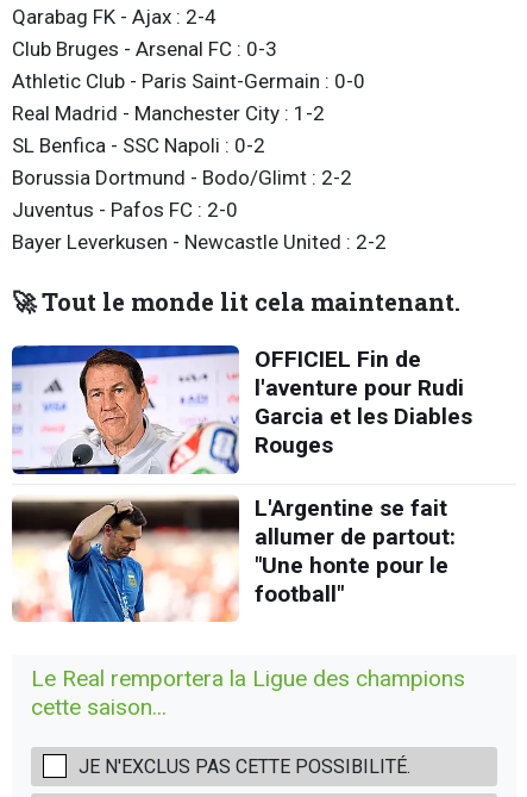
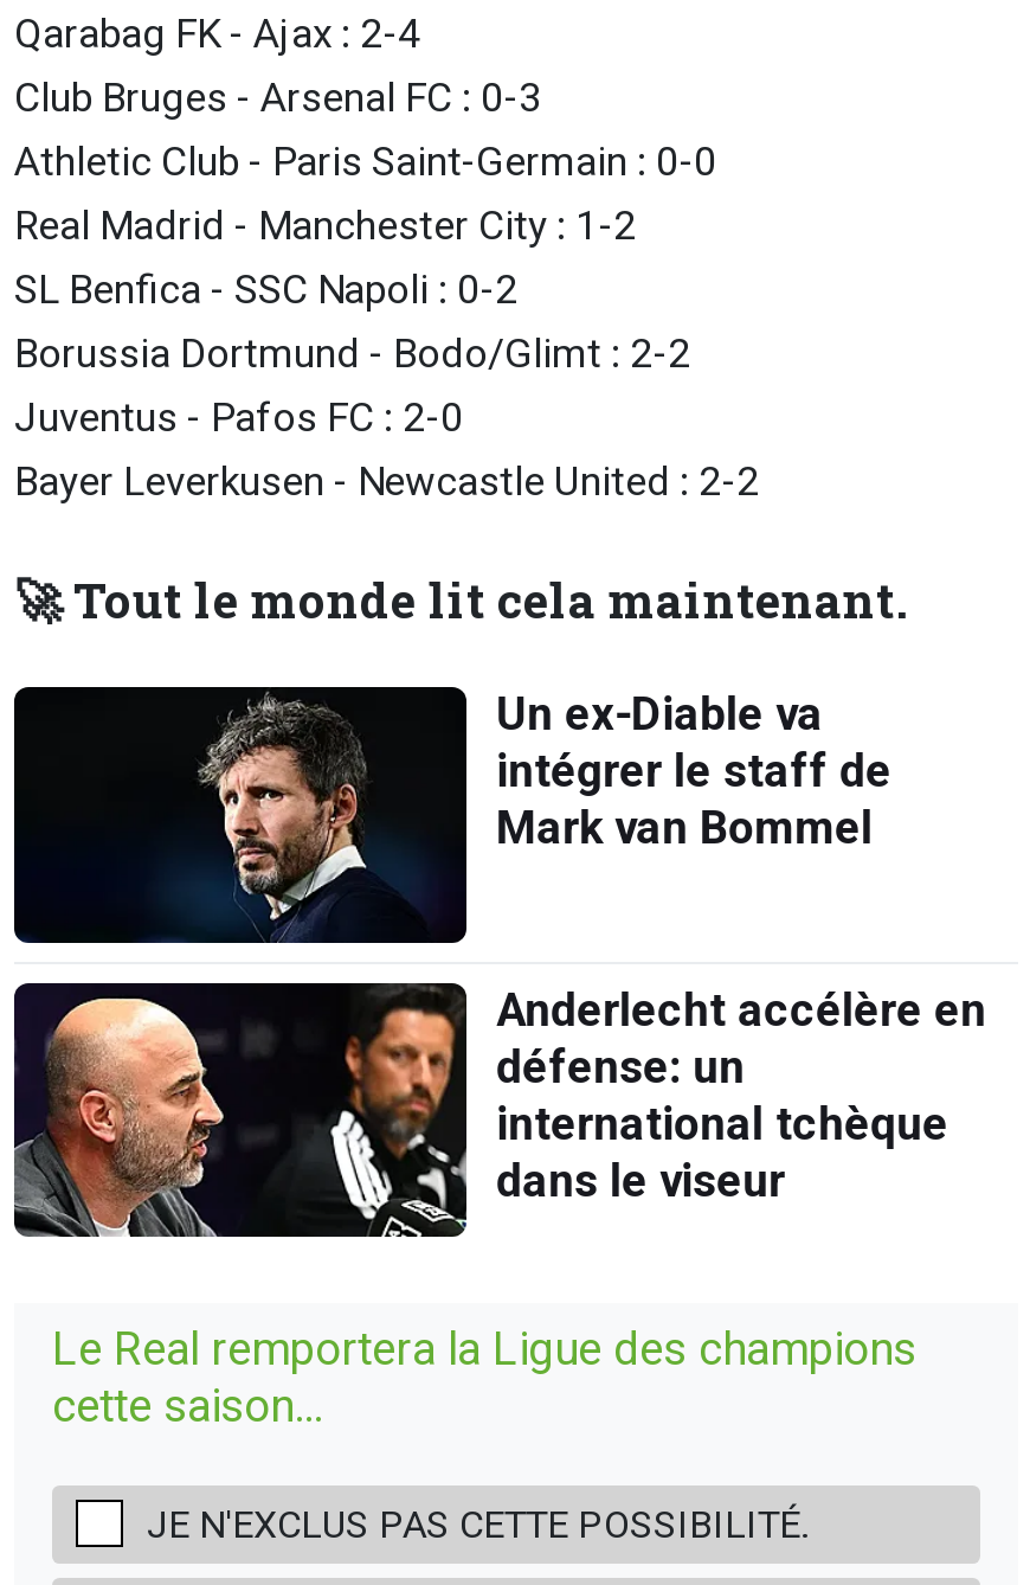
[11,344,472,475] [image] | OFFICIEL Fin de | l'aventure pour Rudi | Garcia et les Diables | Rouges -> [12,685,892,945] [image] | Un ex-Diable va | intégrer le staff de | Mark van Bommel
[11,494,455,623] [image] | L'Argentine se fait | allumer de partout: | "Une honte pour le | football" -> [12,981,986,1239] [image] | Anderlecht accélère en | défense: un | international tchèque | dans le viseur

